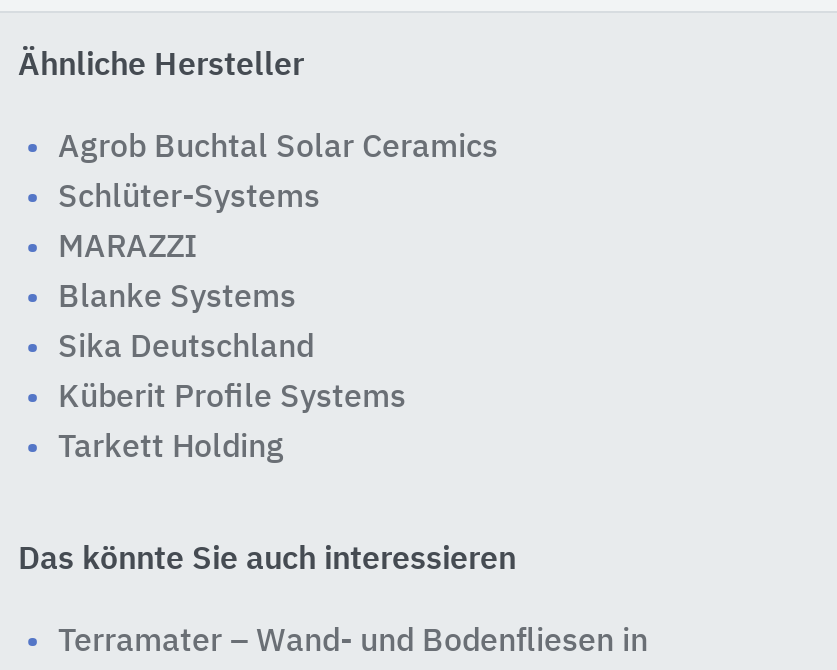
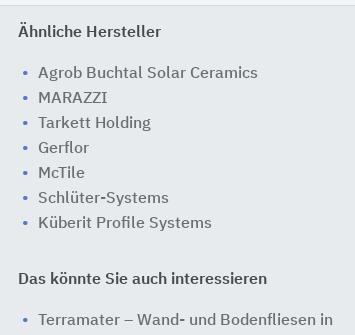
moved [58,183,320,215] -> [38,191,169,207]: Schlüter-Systems
moved [58,233,198,265] -> [38,91,108,107]: MARAZZI
[58,283,314,365] Blanke Systems | Sika Deutschland -> none
moved [58,383,406,415] -> [38,216,212,232]: Küberit Profile Systems
moved [58,433,284,465] -> [38,116,151,132]: Tarkett Holding
none -> [38,141,89,182] Gerflor | McTile

